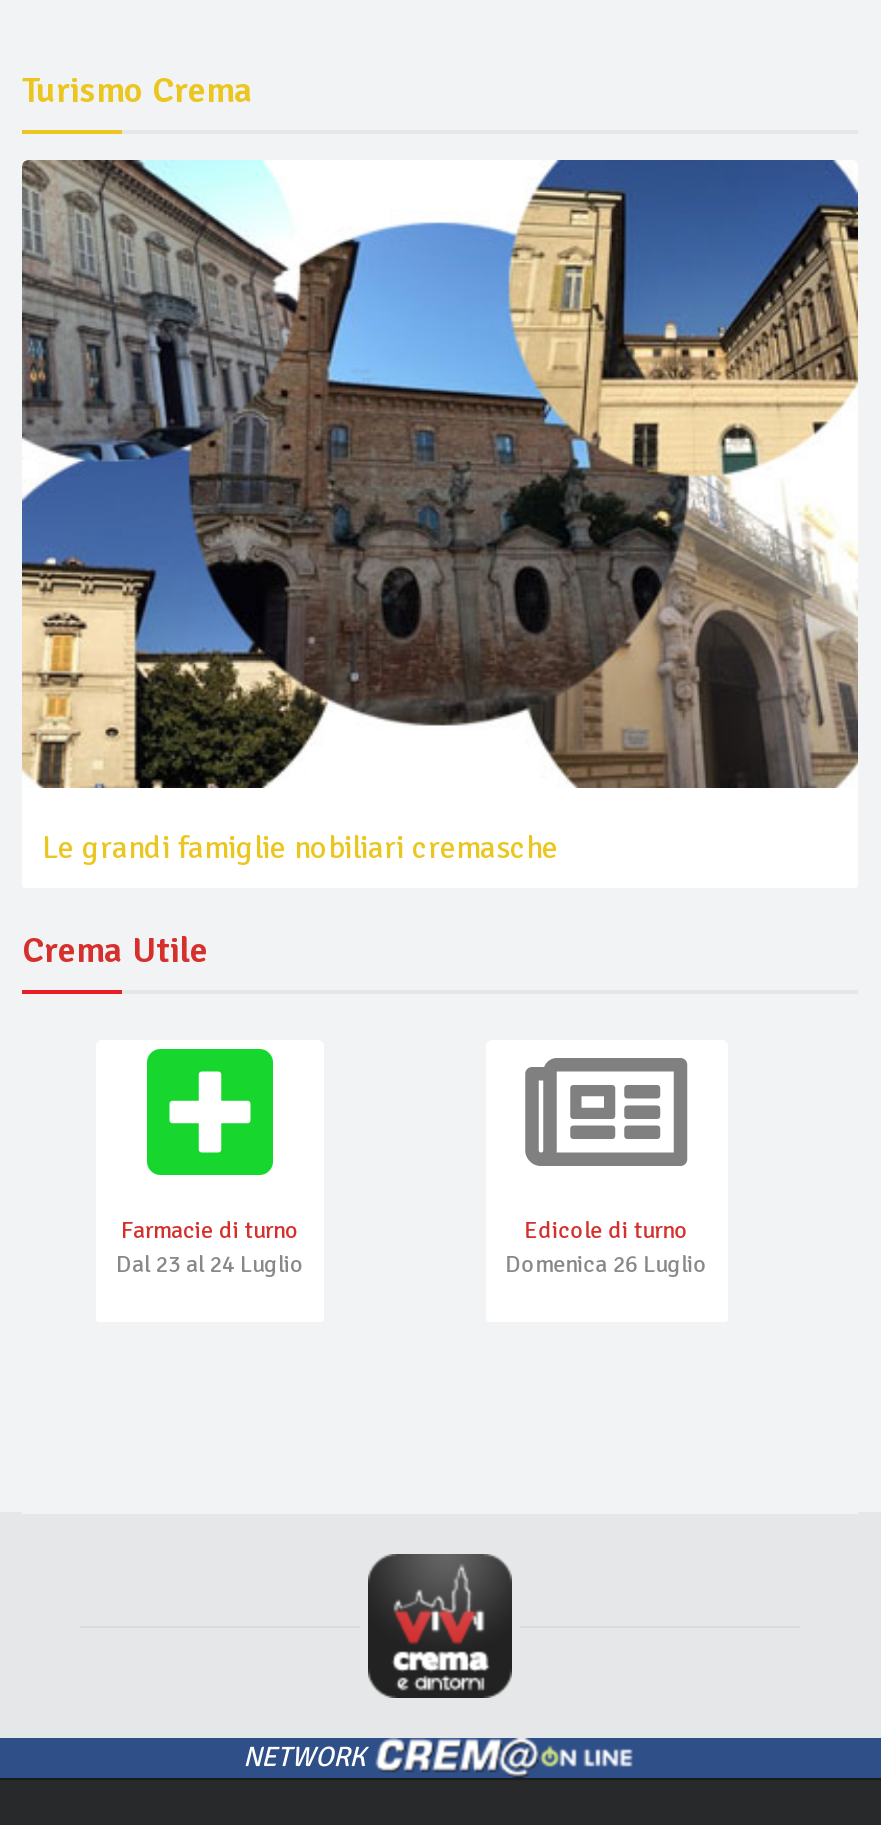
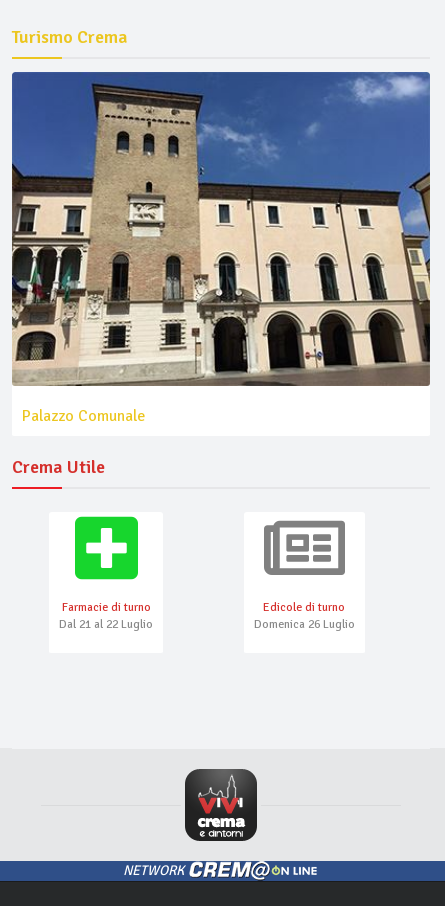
[20,158,860,868] [image] | Le grandi famiglie nobiliari cremasche -> [11,71,431,426] [image] | Palazzo Comunale
[116,1250,304,1280] Dal 23 al 24 Luglio -> [59,617,153,632] Dal 21 al 22 Luglio

